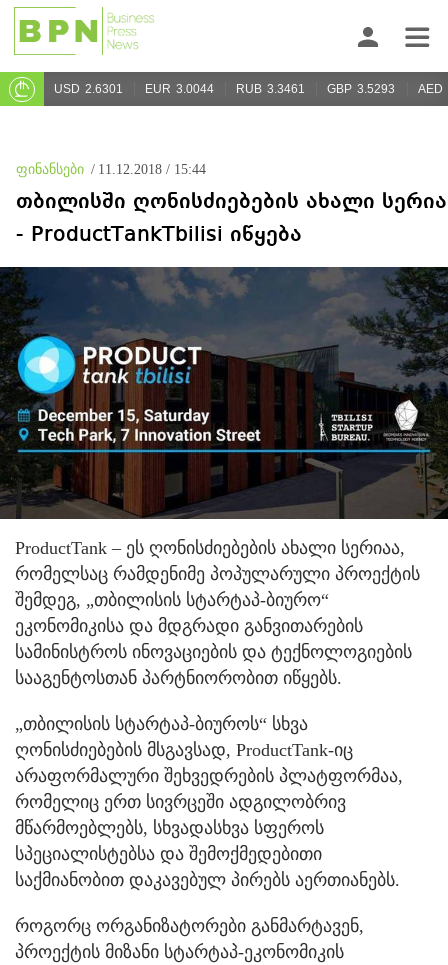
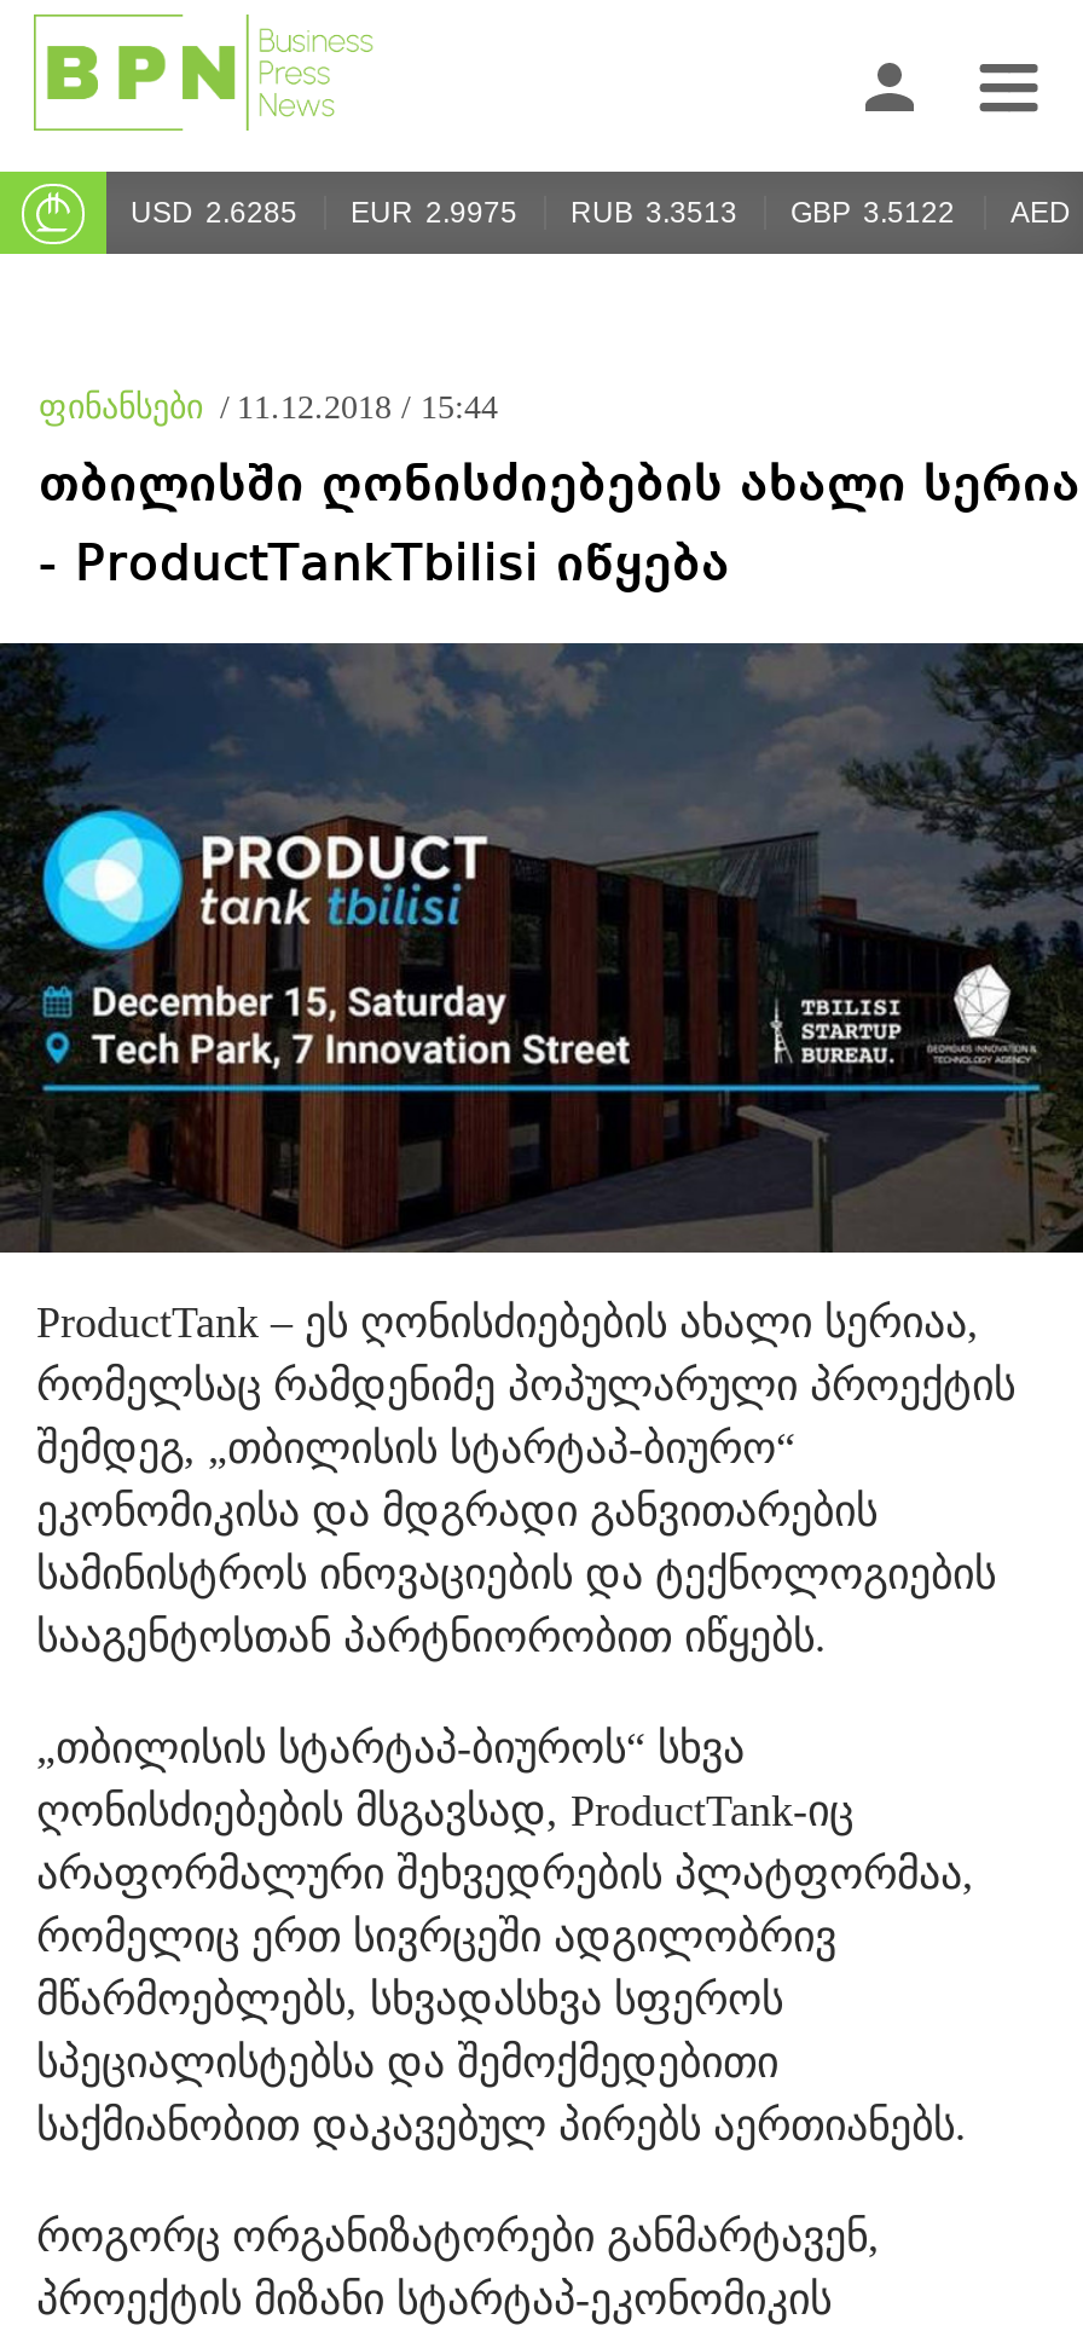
[54,82,123,96] USD 2.6301 -> [131,196,297,230] USD 2.6285
[145,82,214,96] EUR 3.0044 -> [351,196,517,230] EUR 2.9975
[236,82,305,96] RUB 3.3461 -> [571,196,737,230] RUB 3.3513
[327,82,395,96] GBP 3.5293 -> [790,196,955,230] GBP 3.5122

